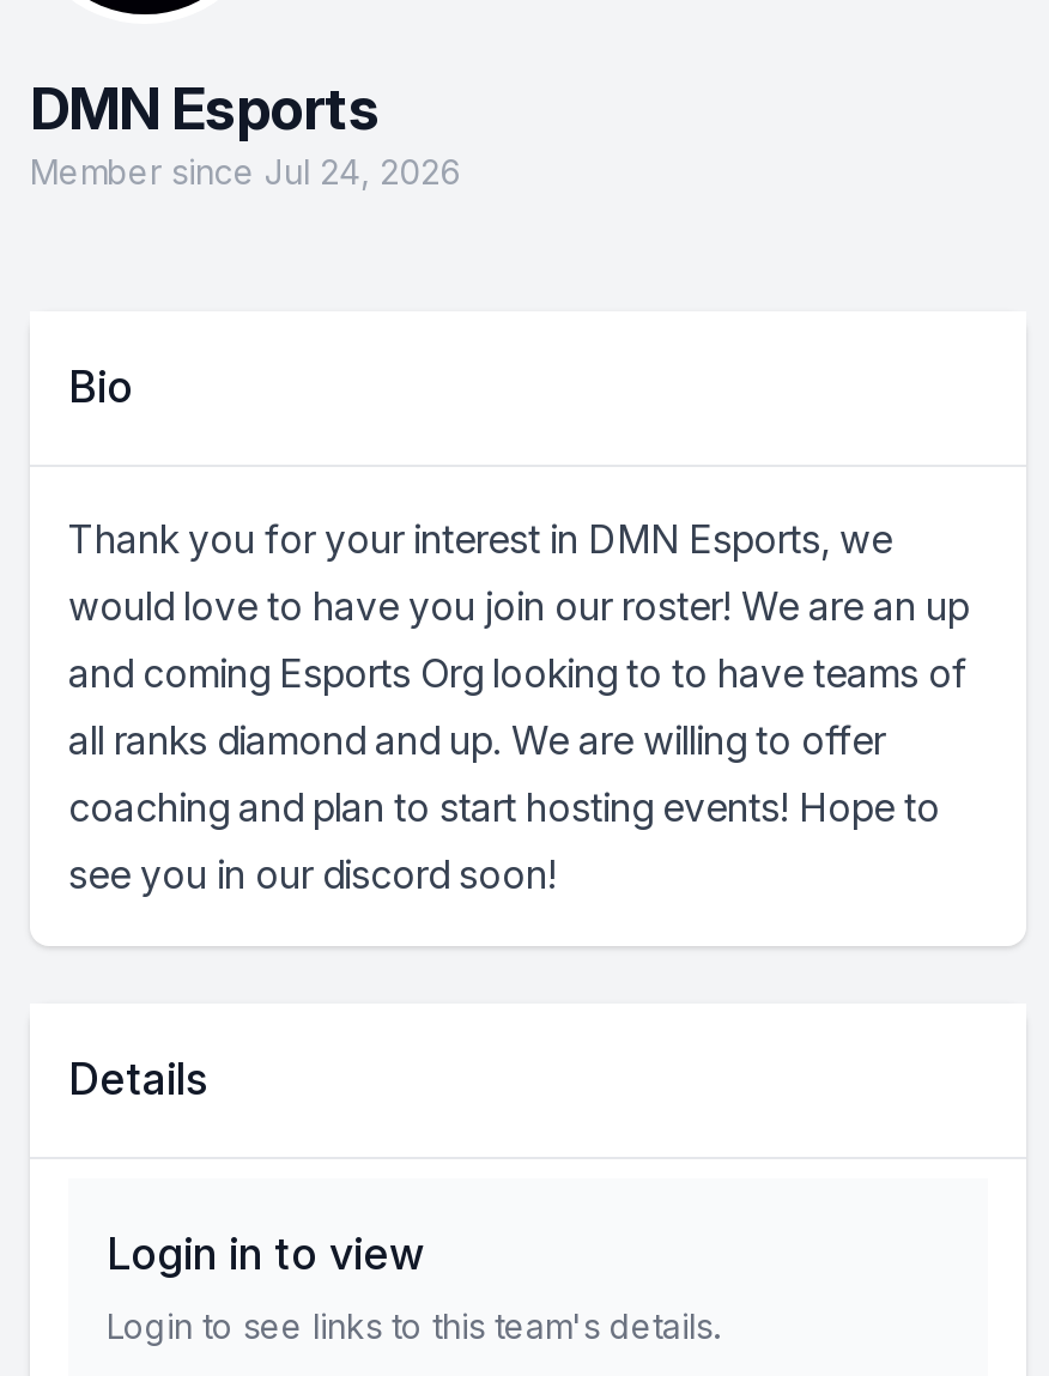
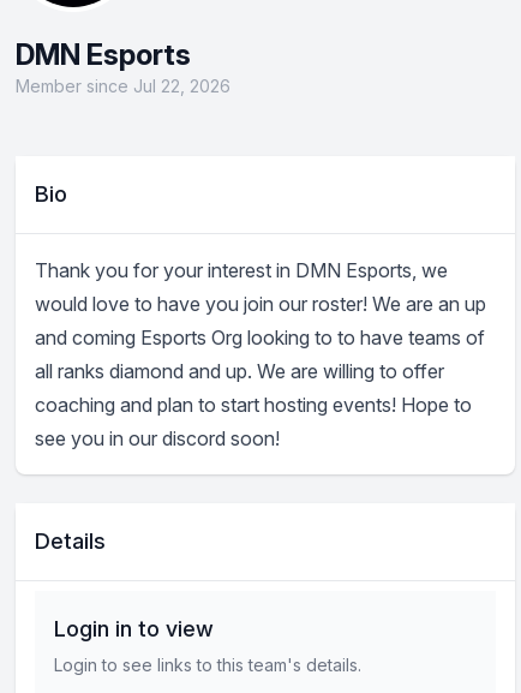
[30,151,461,192] Member since Jul 24, 2026 -> [16,76,230,96] Member since Jul 22, 2026

